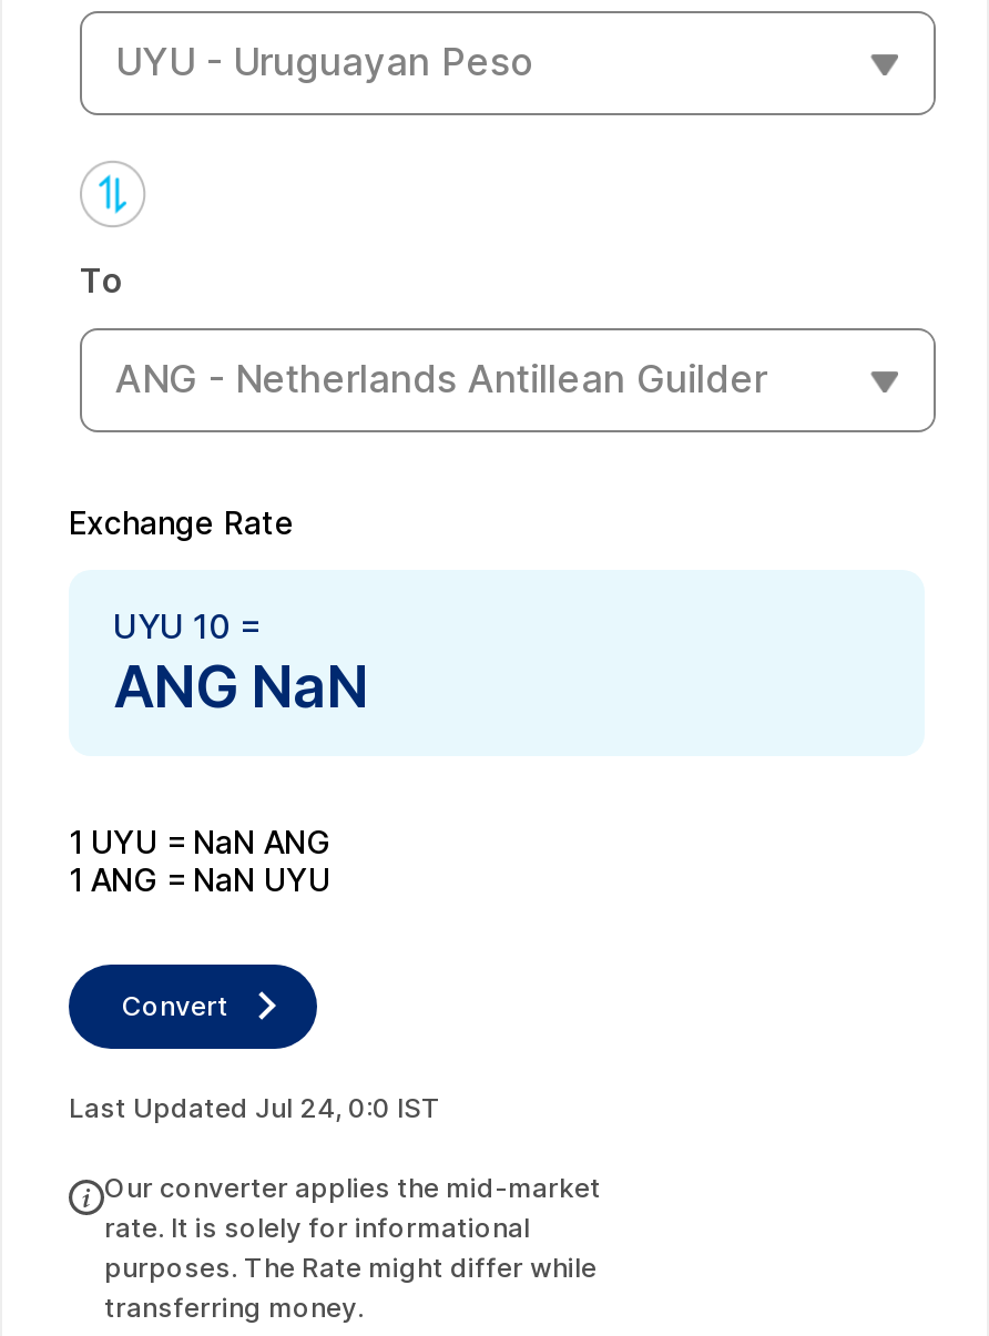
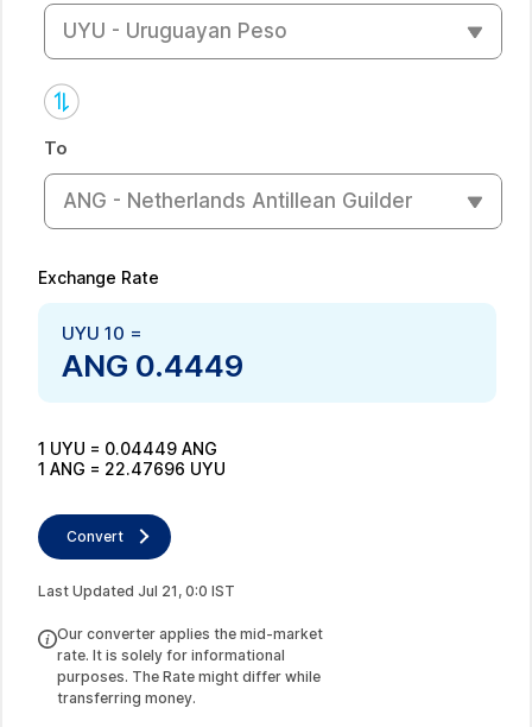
[113,651,368,720] ANG NaN -> [62,346,243,383] ANG 0.4449
[69,822,330,859] 1 UYU = NaN ANG -> [38,438,217,458] 1 UYU = 0.04449 ANG
[69,859,330,897] 1 ANG = NaN UYU -> [38,458,226,478] 1 ANG = 22.47696 UYU
[69,1090,441,1123] Last Updated Jul 24, 0:0 IST -> [38,581,235,599] Last Updated Jul 21, 0:0 IST

